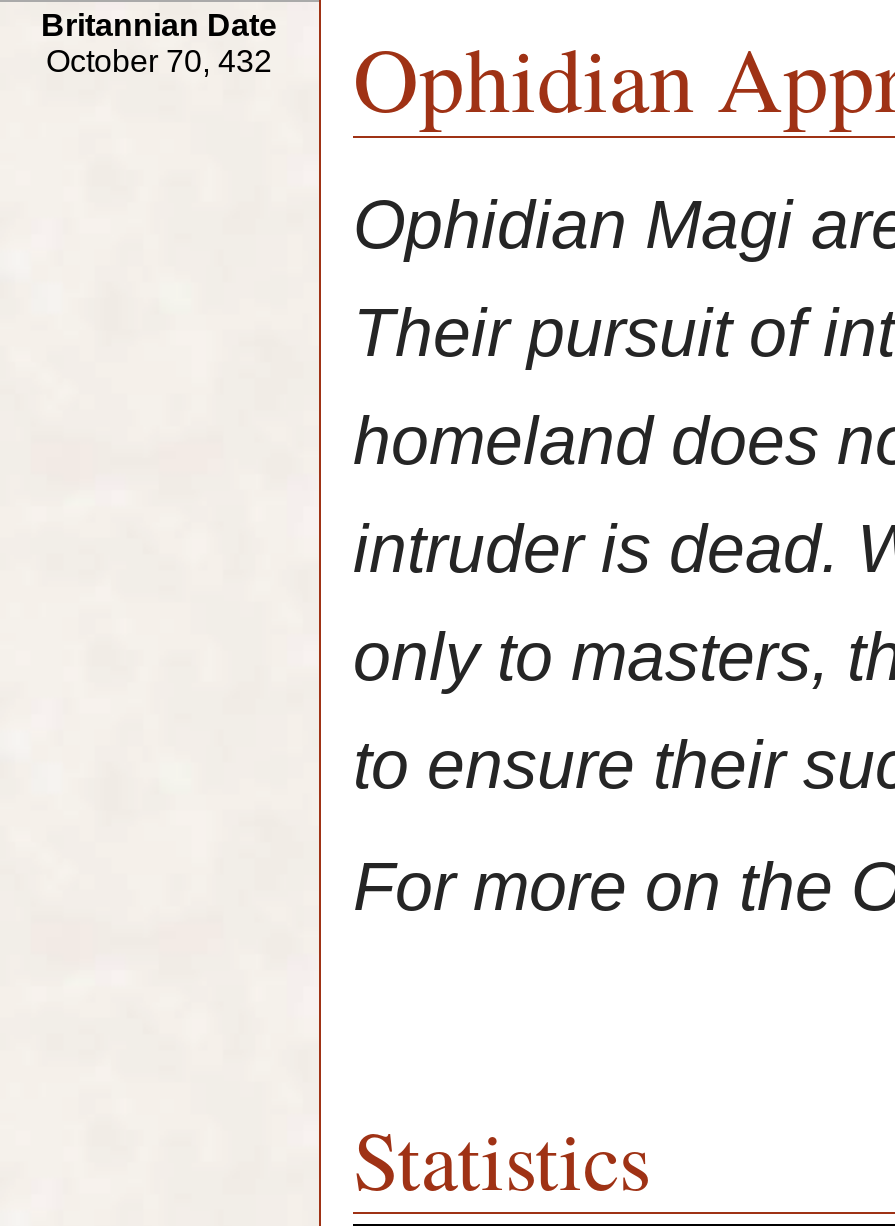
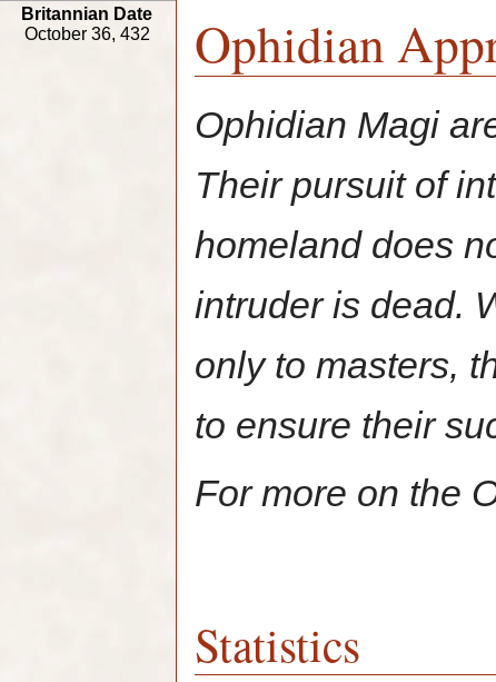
[46,45,272,79] October 70, 432 -> [24,25,150,44] October 36, 432

